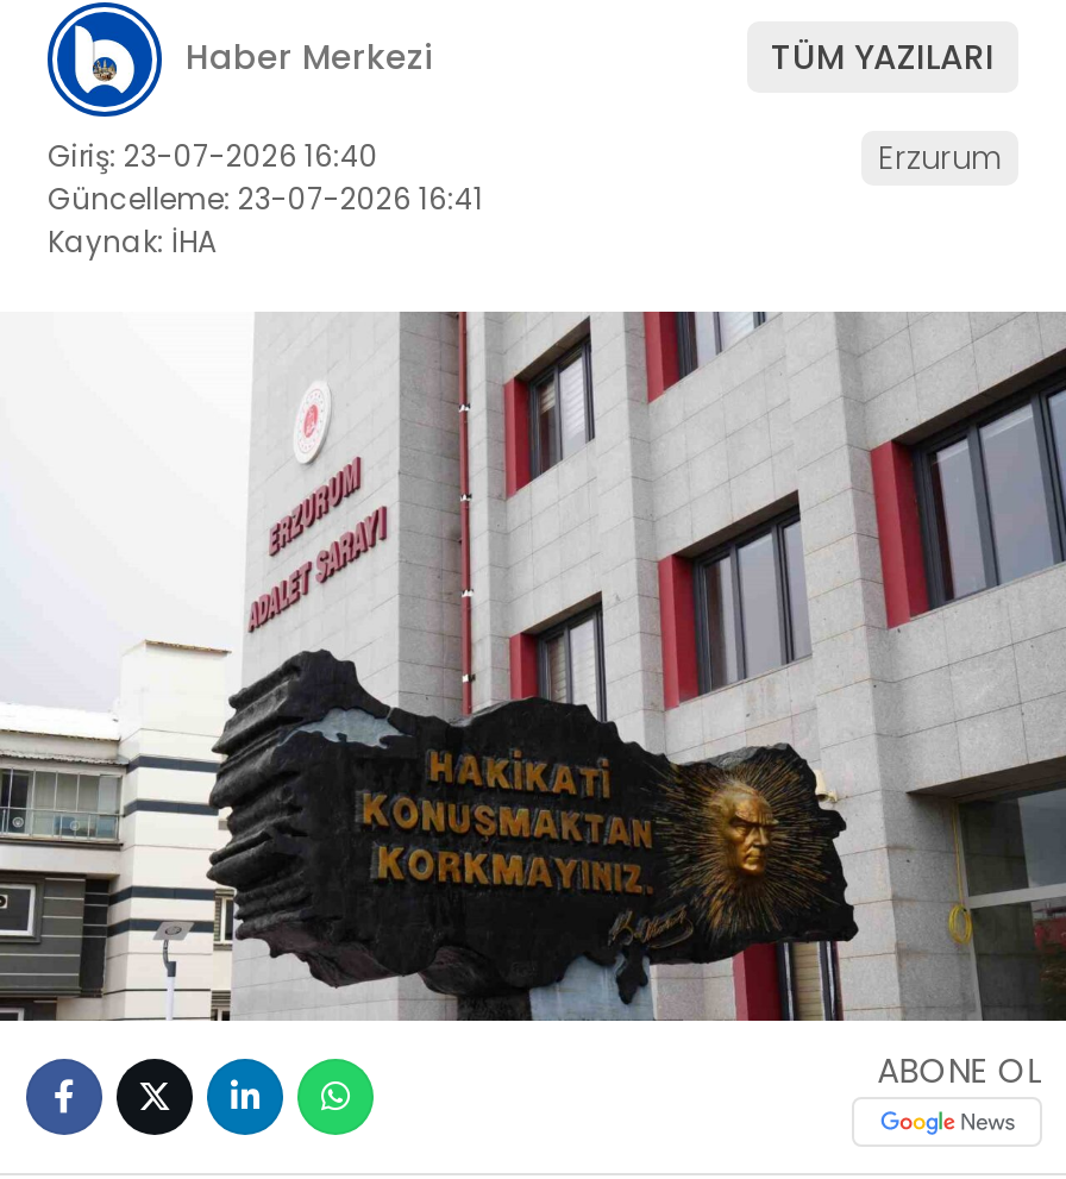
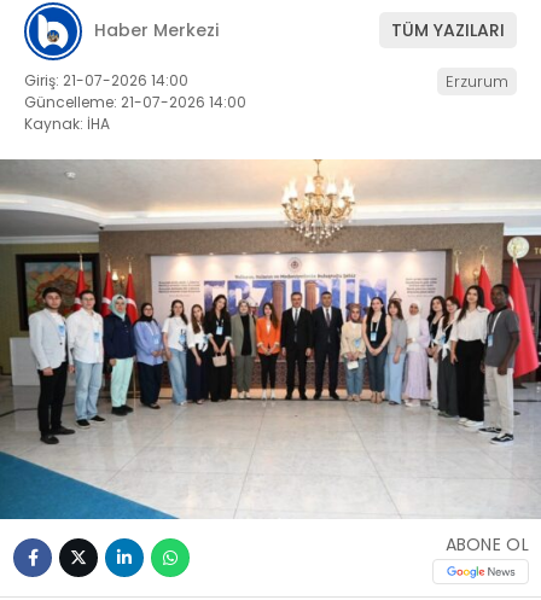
[48,135,378,176] Giriş: 23-07-2026 16:40 -> [24,70,188,90] Giriş: 21-07-2026 14:00
[48,178,483,218] Güncelleme: 23-07-2026 16:41 -> [24,92,246,112] Güncelleme: 21-07-2026 14:00
[7,309,1059,1026] [image] -> [4,158,537,520] [image]

